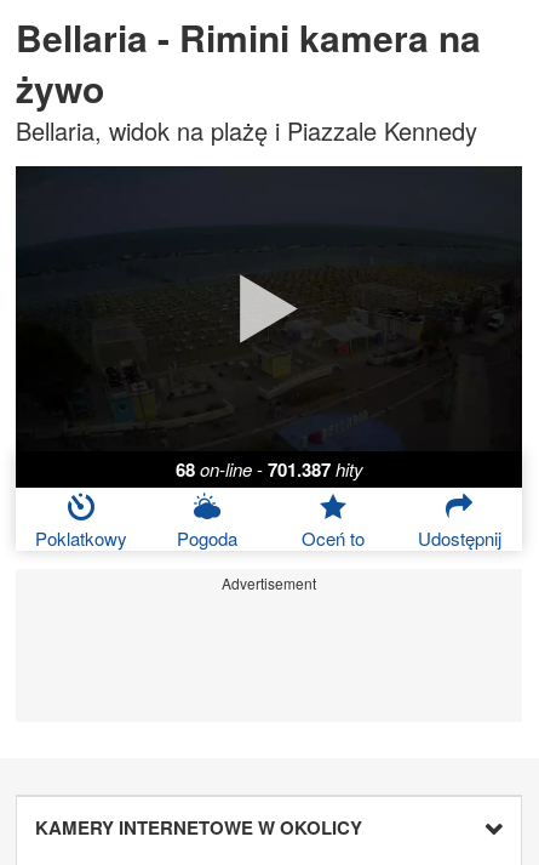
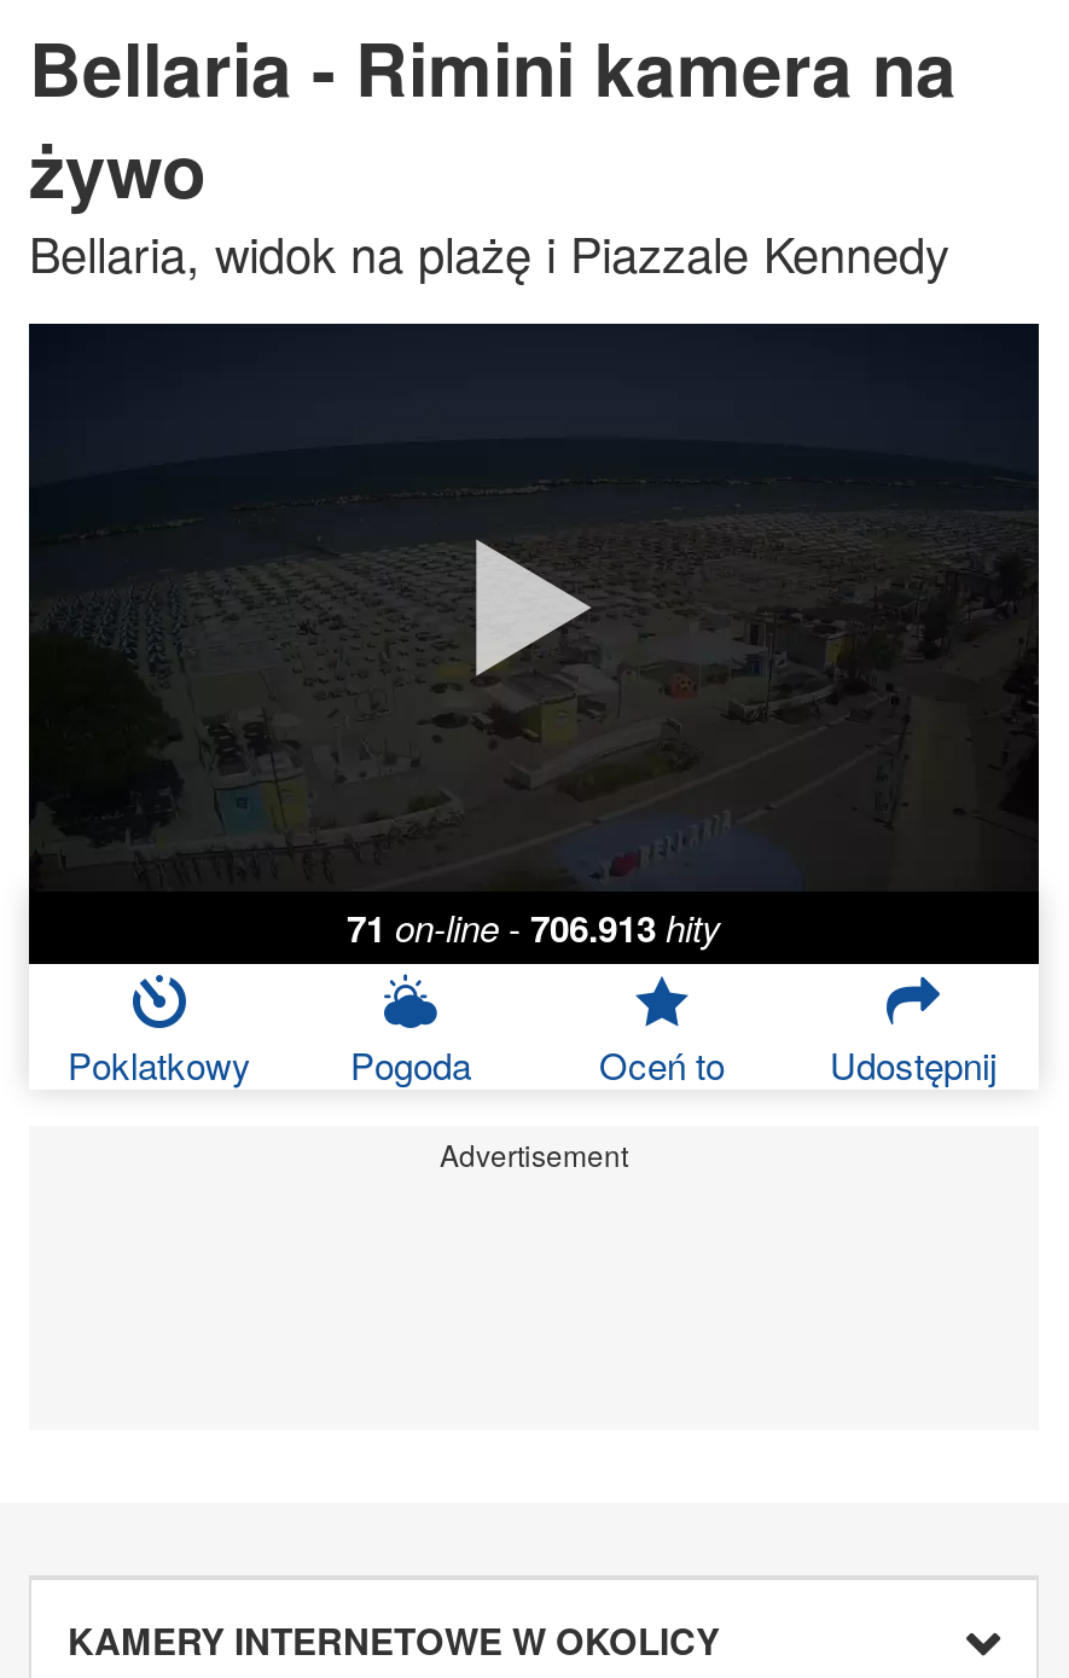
[175,456,363,483] 68 on-line - 701.387 hity -> [347,901,721,955] 71 on-line - 706.913 hity

